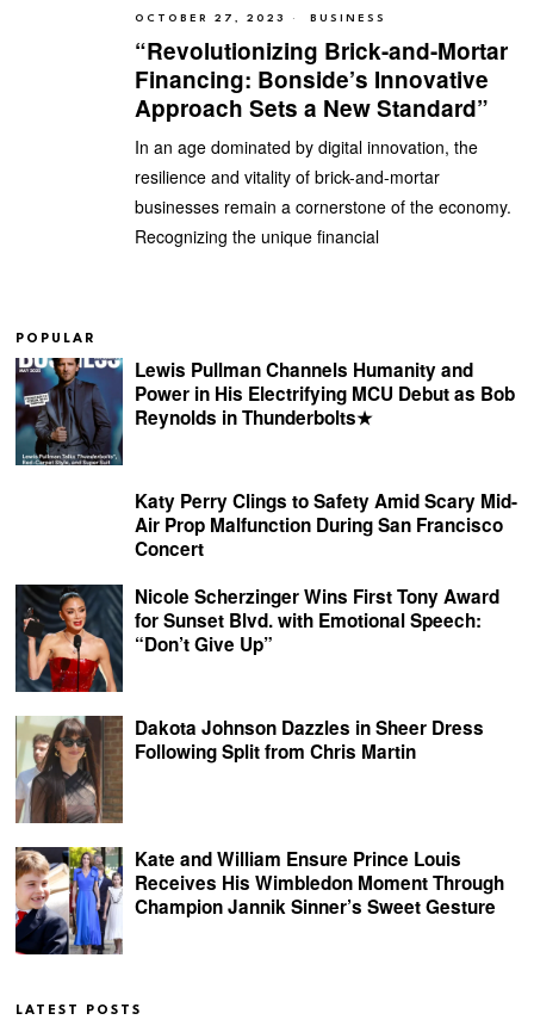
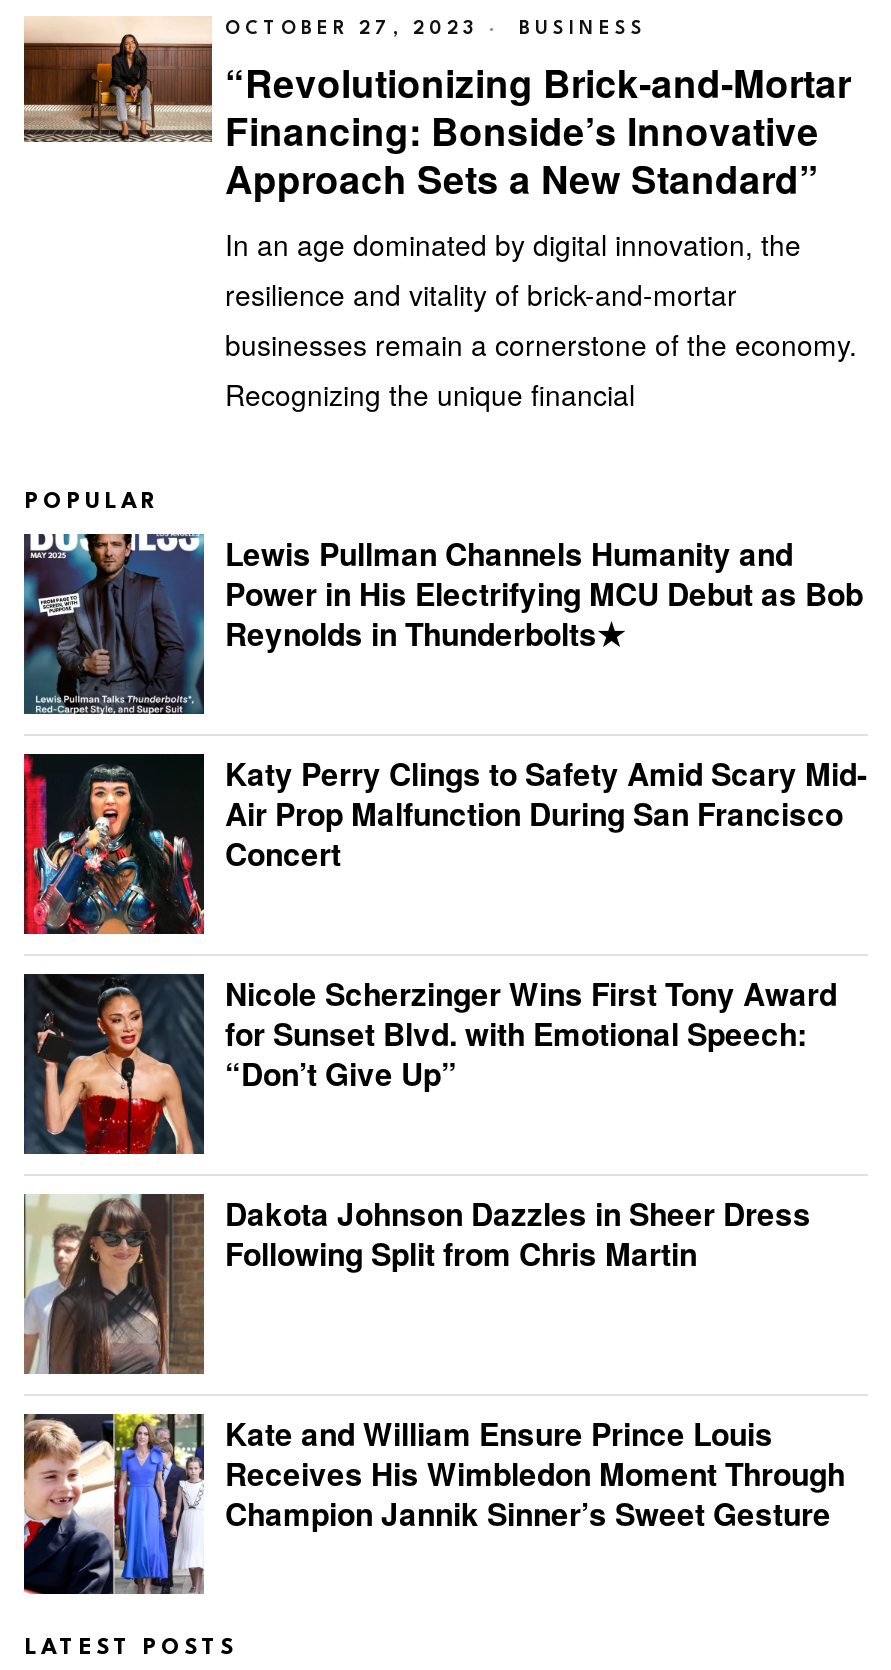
none -> [22,16,214,144] [image]
none -> [22,752,206,936] [image]

